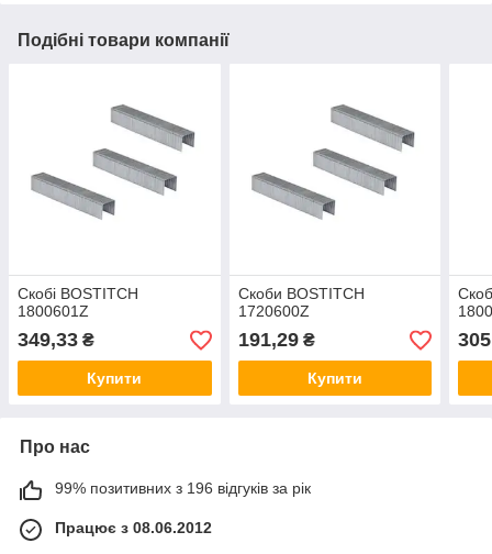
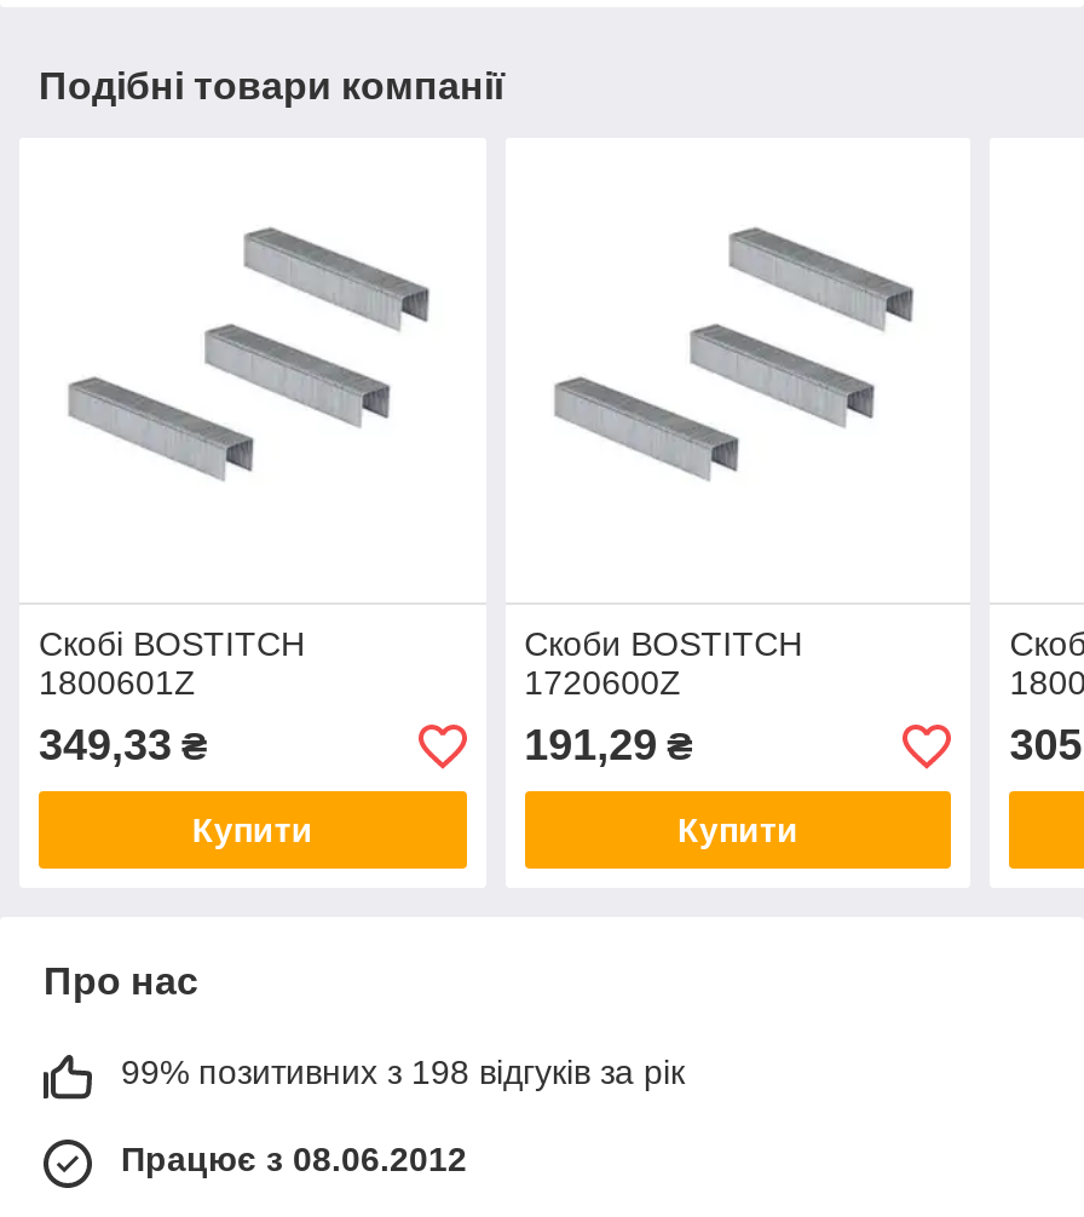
[55,480,311,497] 99% позитивних з 196 відгуків за рік -> [121,1053,685,1092] 99% позитивних з 198 відгуків за рік

